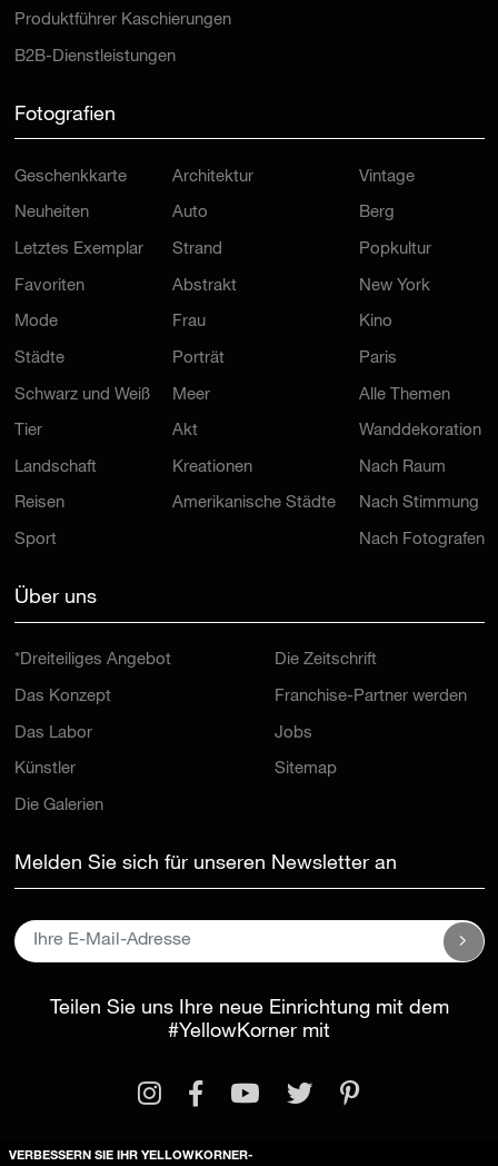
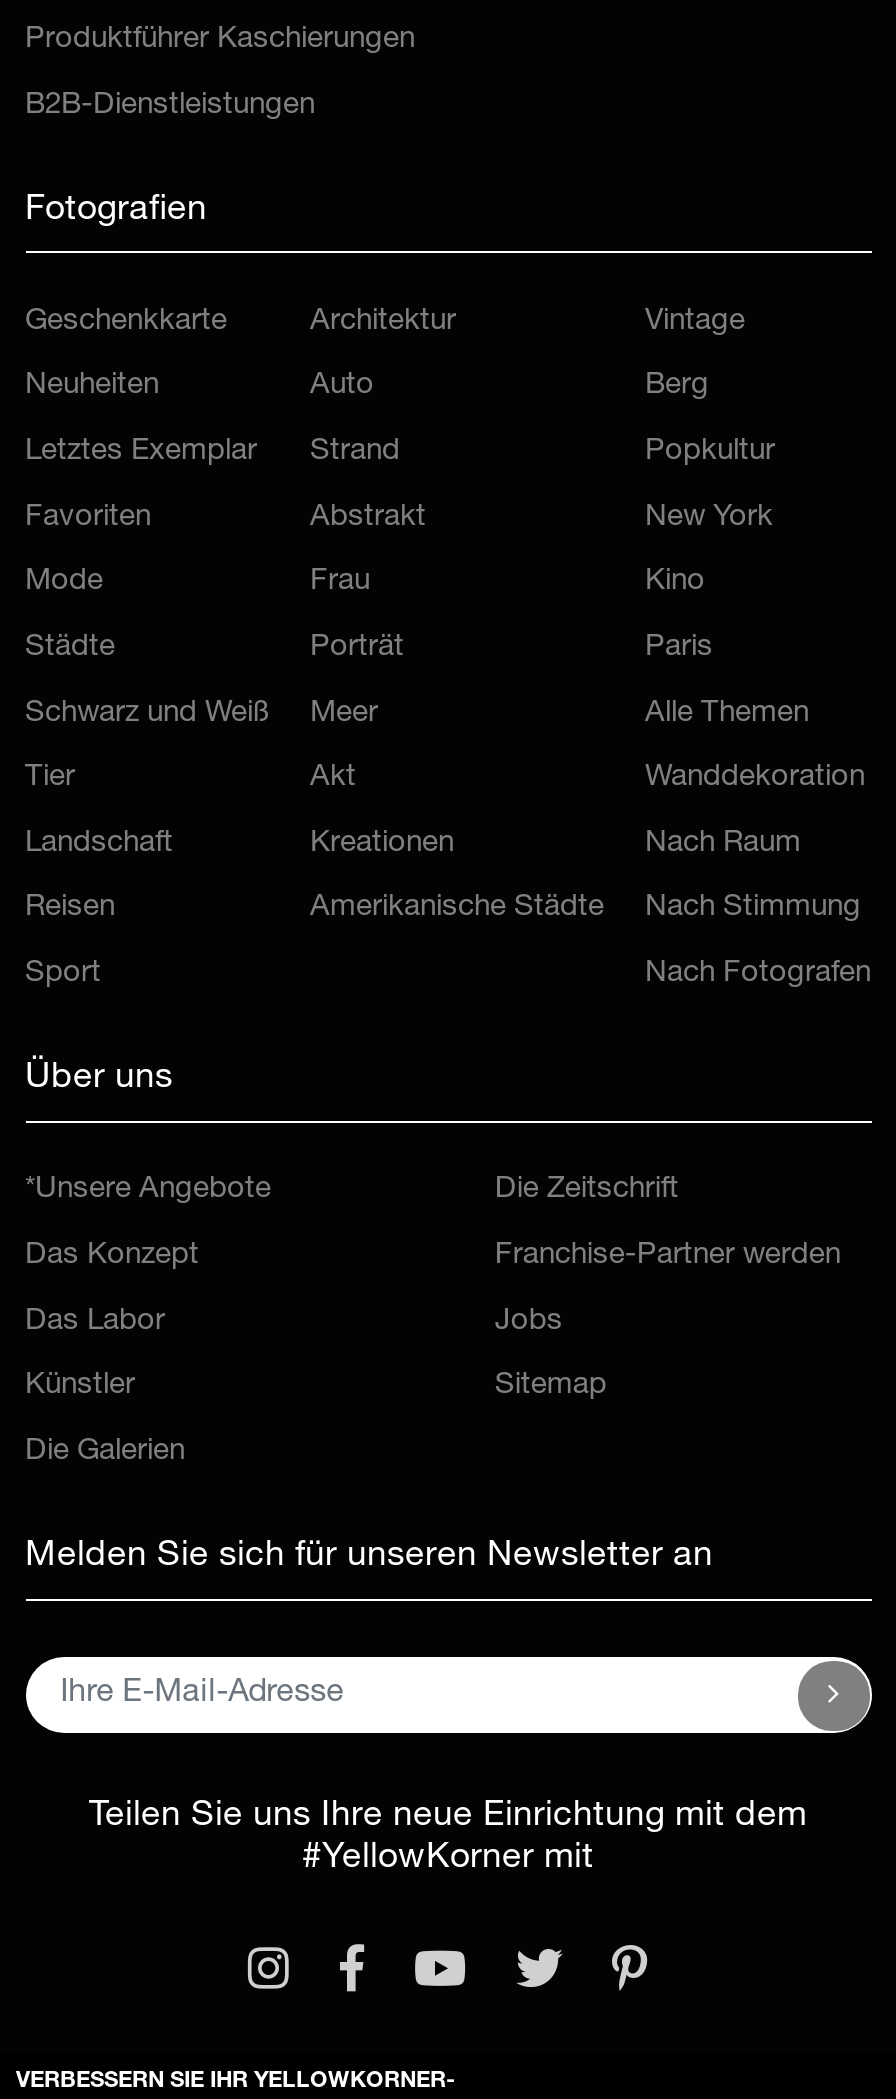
[14,653,171,669] *Dreiteiliges Angebot -> [25,1176,271,1206] *Unsere Angebote

